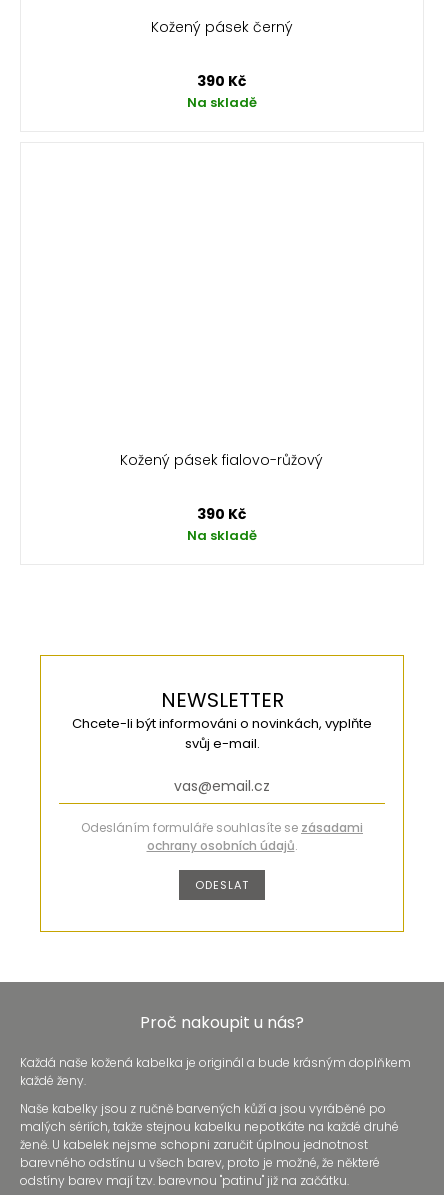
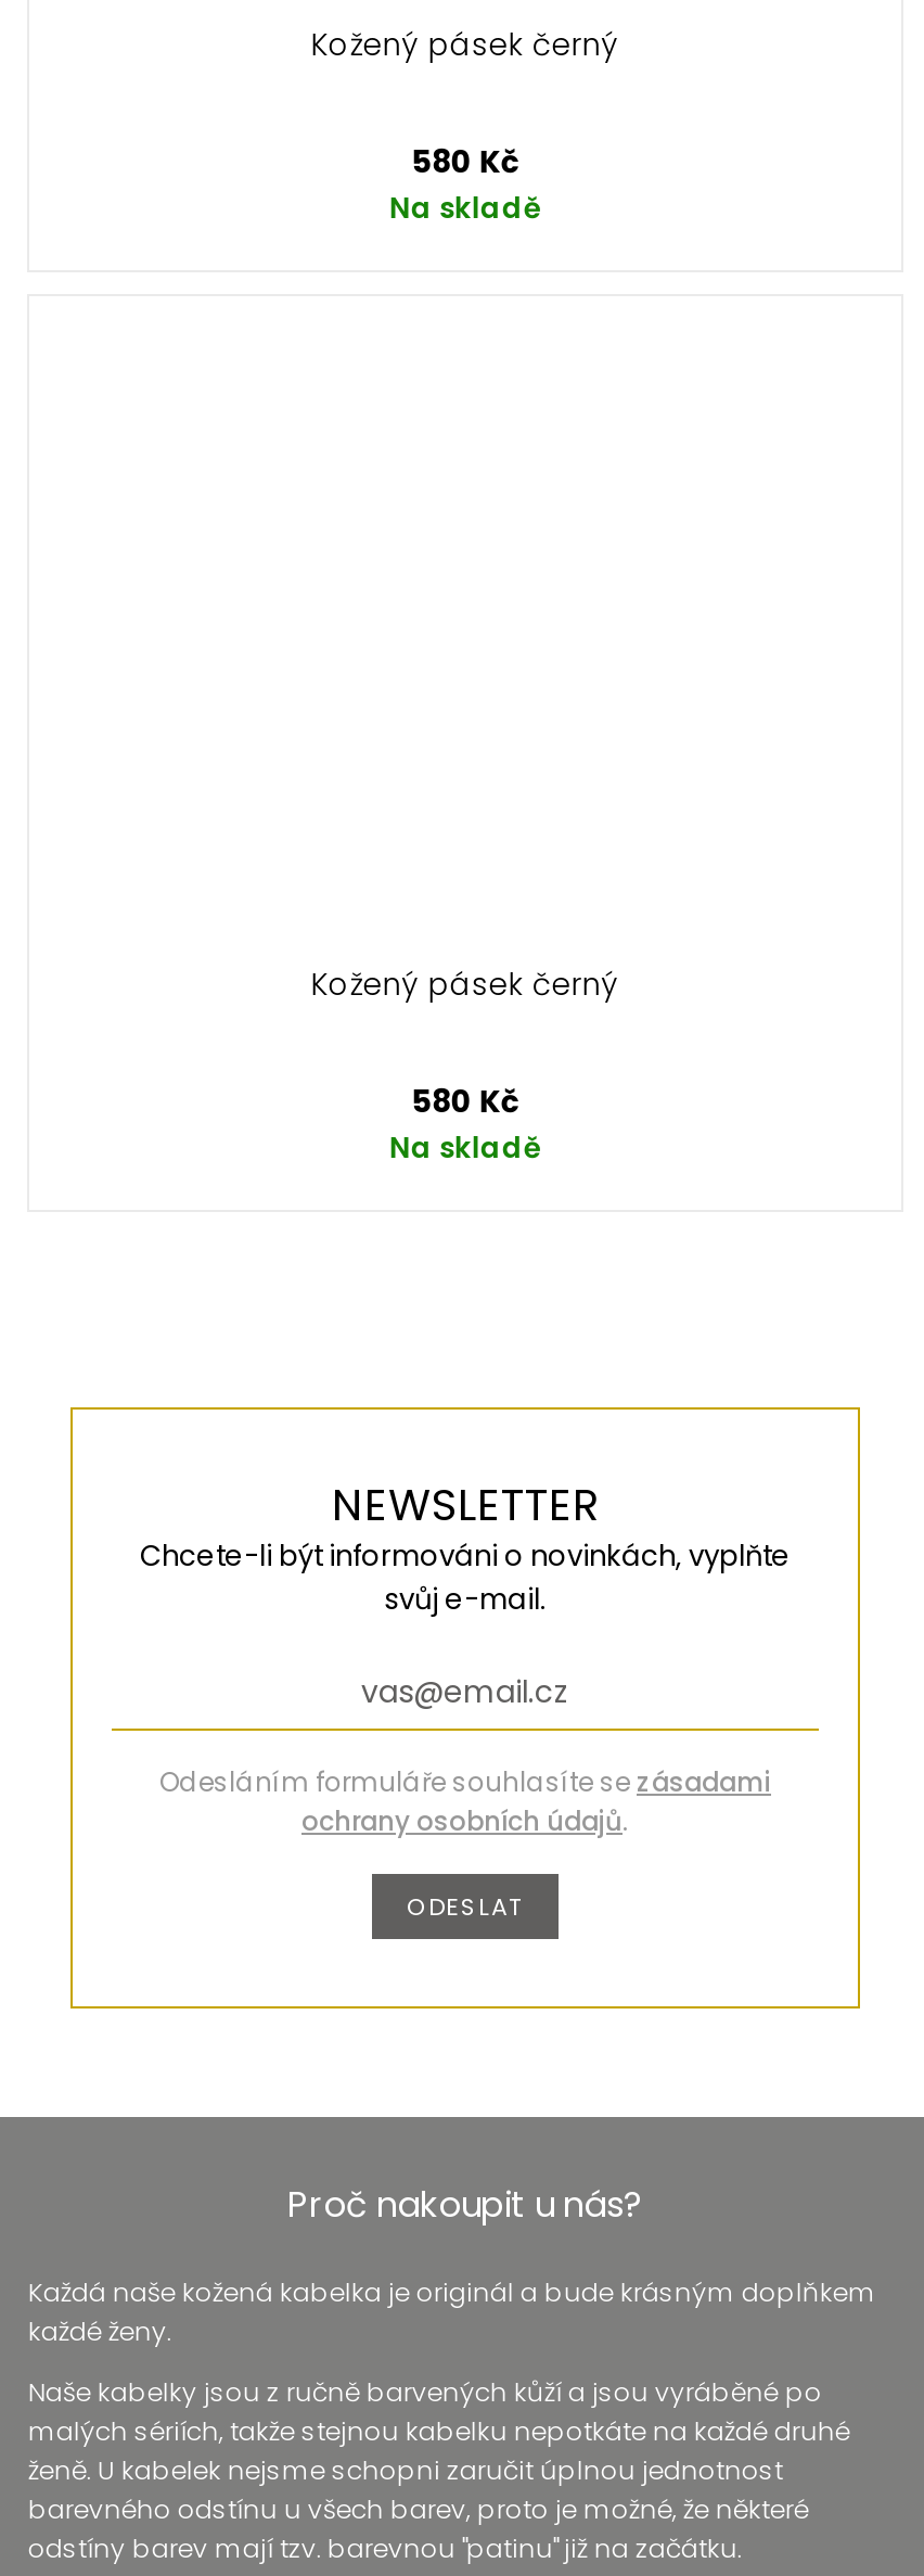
[197,71,246,91] 390 Kč -> [412,140,518,184] 580 Kč
[120,450,323,470] Kožený pásek fialovo-růžový -> [311,962,619,1006] Kožený pásek černý
[197,504,246,524] 390 Kč -> [412,1080,518,1123] 580 Kč

